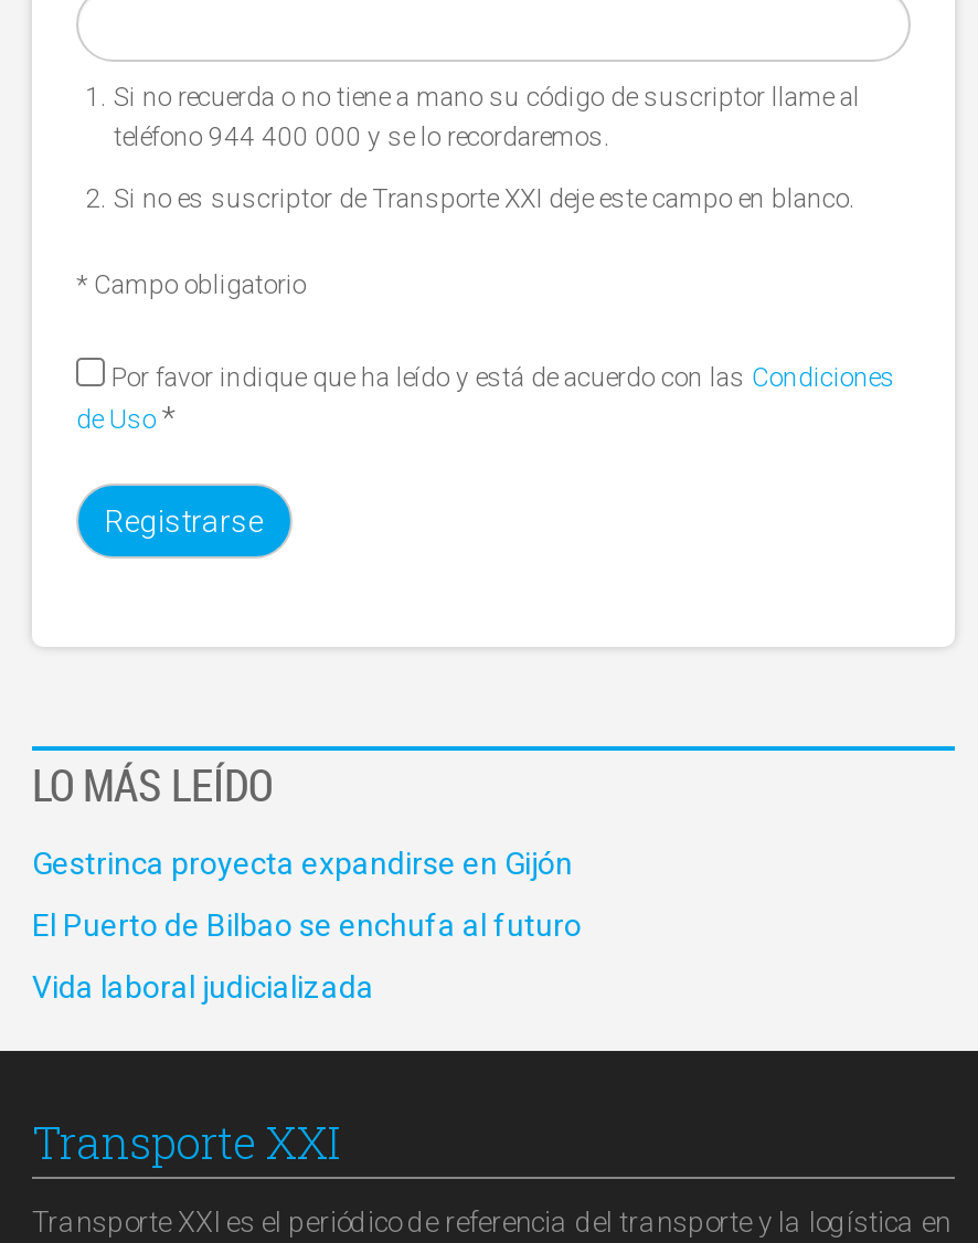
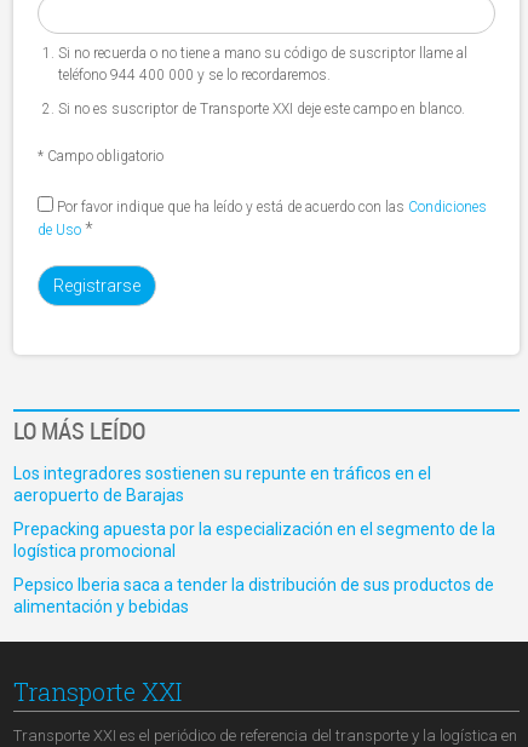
[32,844,573,880] Gestrinca proyecta expandirse en Gijón -> [13,463,431,504] Los integradores sostienen su repunte en tráficos en el | aeropuerto de Barajas
[32,906,582,942] El Puerto de Bilbao se enchufa al futuro -> [13,519,495,560] Prepacking apuesta por la especialización en el segmento de la | logística promocional
[32,968,374,1003] Vida laboral judicializada -> [13,574,494,616] Pepsico Iberia saca a tender la distribución de sus productos de | alimentación y bebidas

